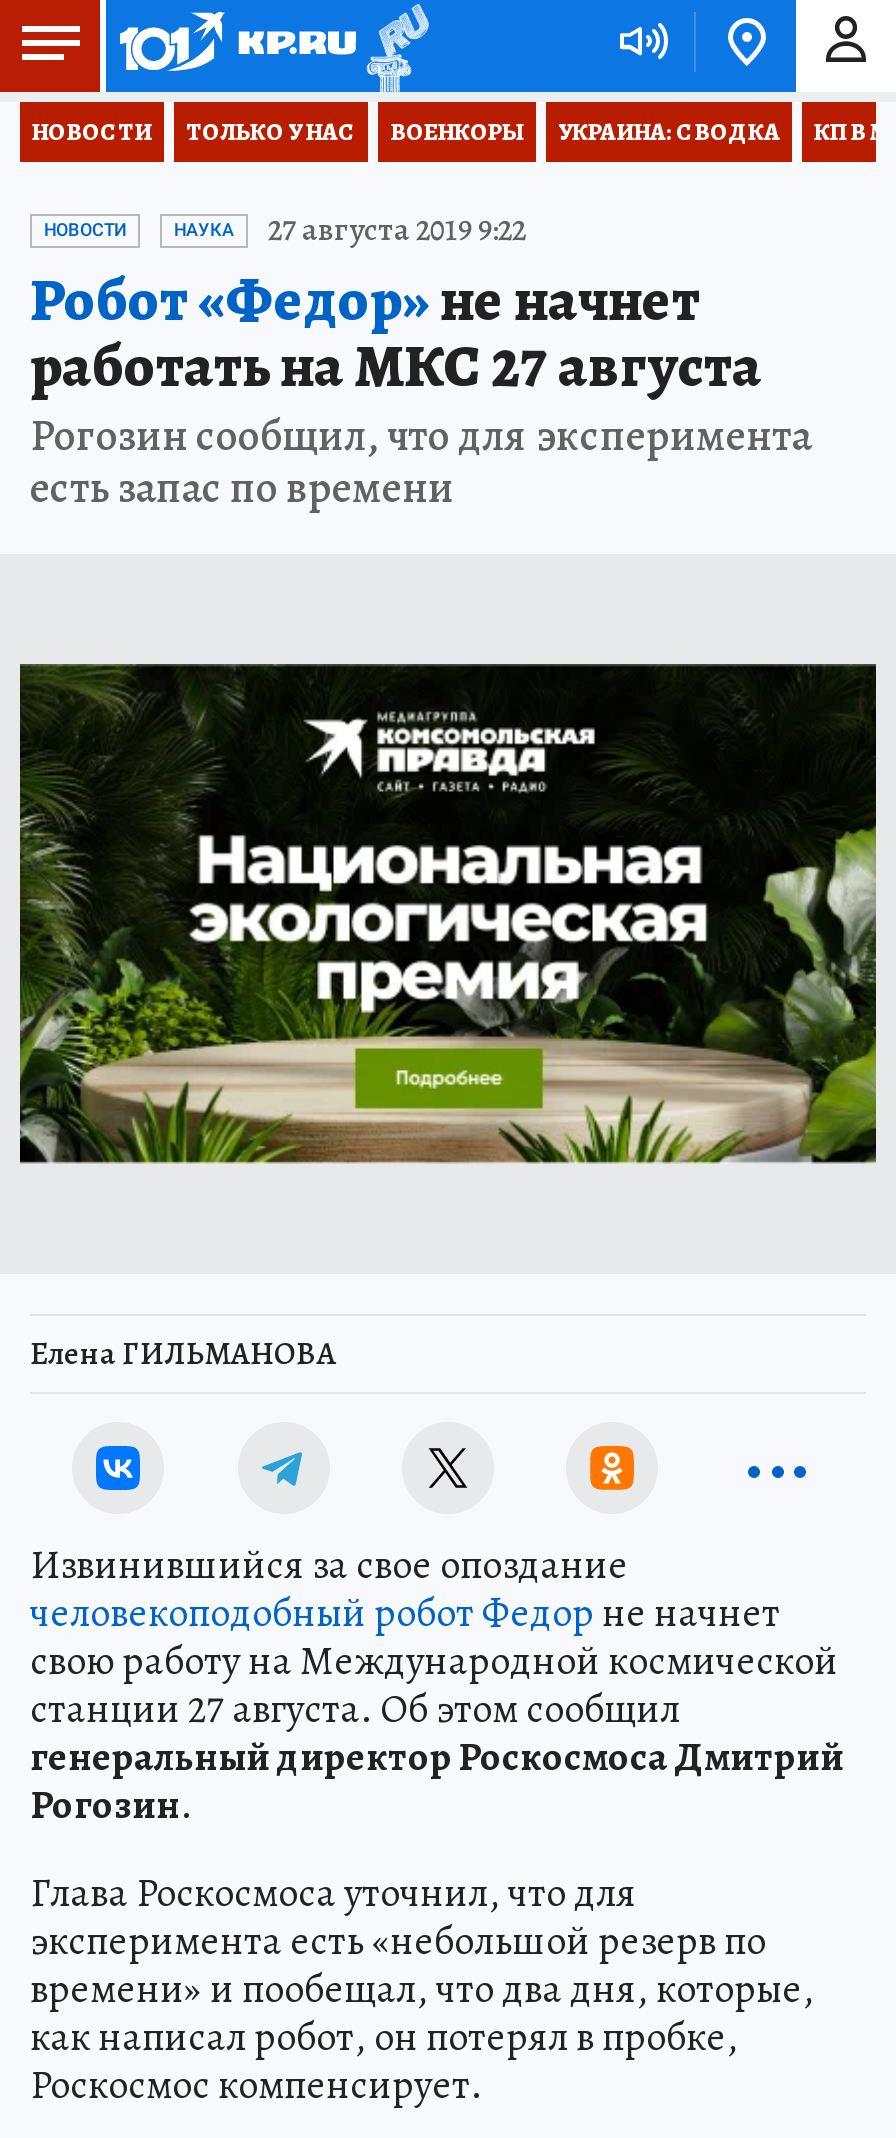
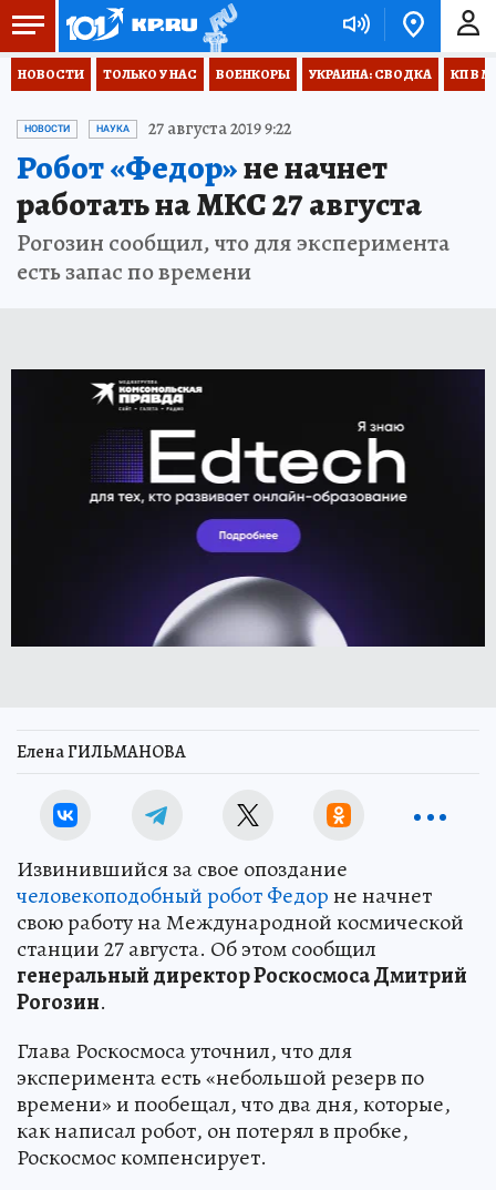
[18,664,878,1166] [image] -> [10,369,486,648] [image]

